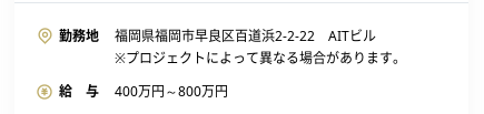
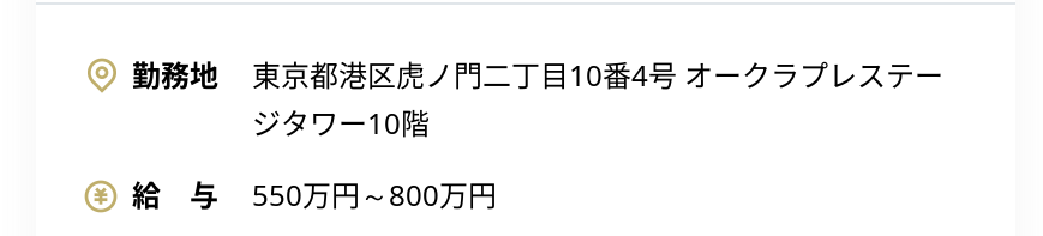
[115,27,406,68] 福岡県福岡市早良区百道浜2-2-22 AITビル | ※プロジェクトによって異なる場合があります。 -> [252,55,943,144] 東京都港区虎ノ門二丁目10番4号 オークラプレステー | ジタワー10階
[59,82,228,101] 給 与 400万円～800万円 -> [132,175,497,216] 給 与 550万円～800万円

